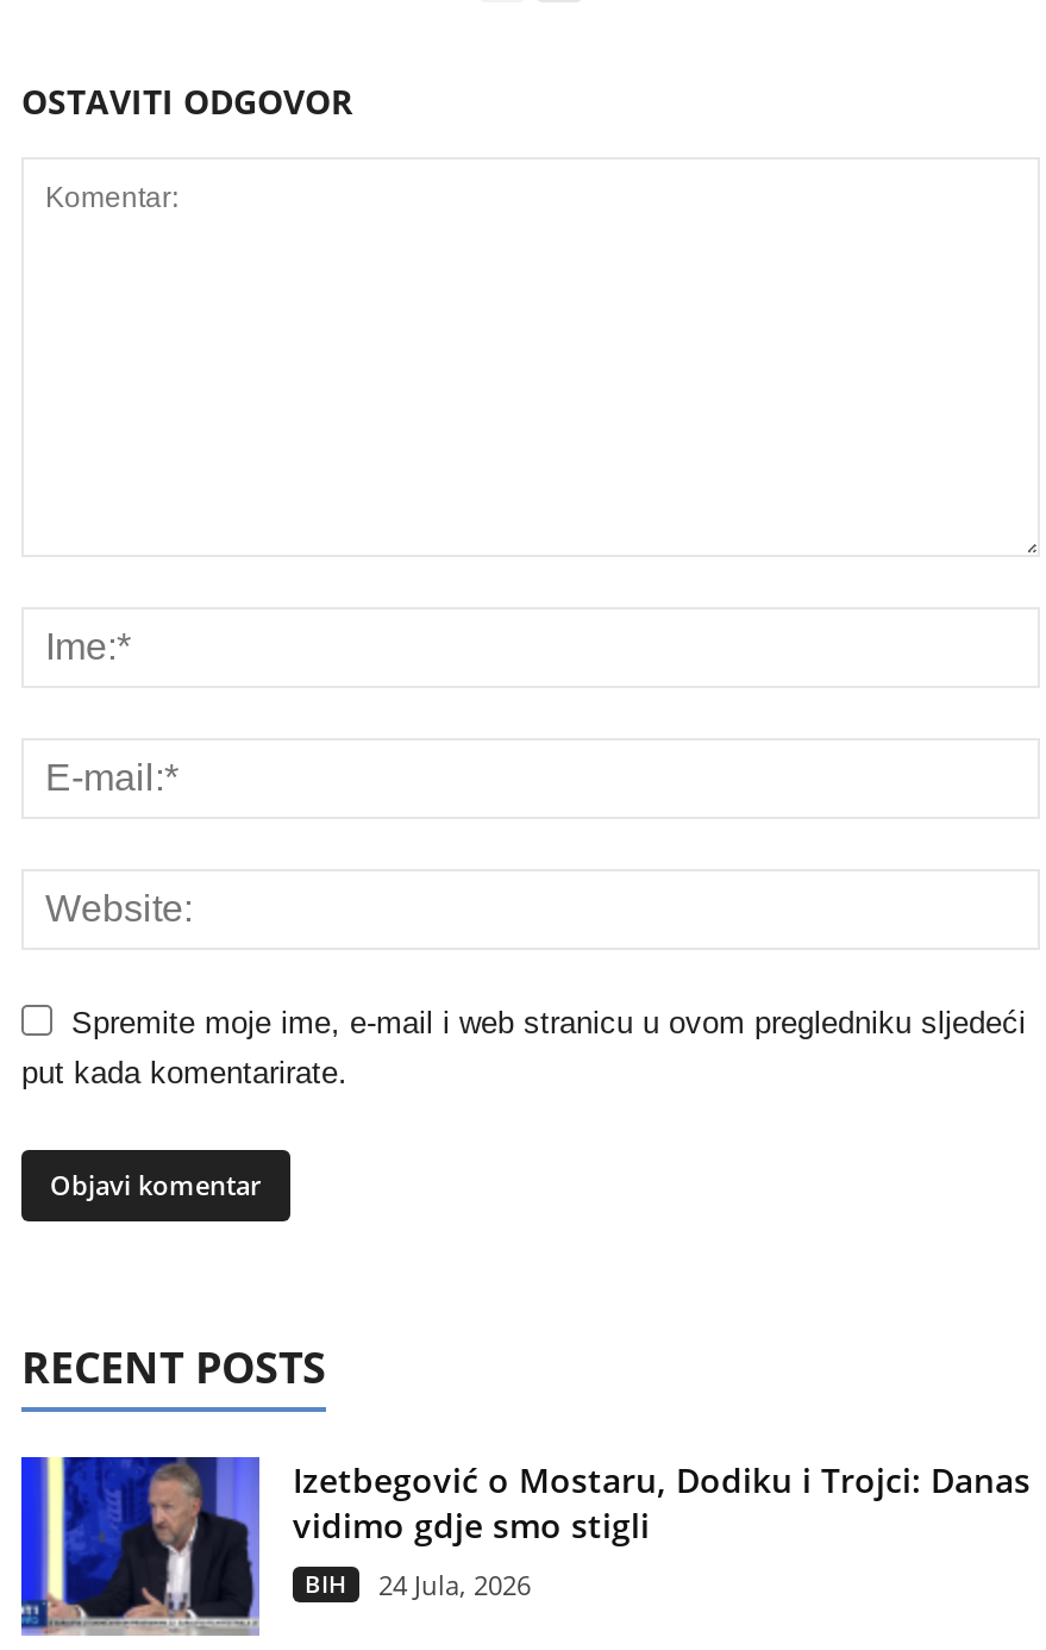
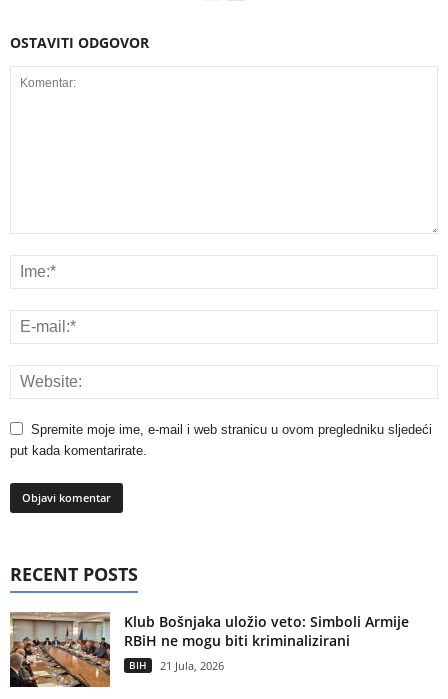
[19,1455,1031,1636] [image] | Izetbegović o Mostaru, Dodiku i Trojci: Danas | vidimo gdje smo stigli -> [9,611,409,688] [image] | Klub Bošnjaka uložio veto: Simboli Armije | RBiH ne mogu biti kriminalizirani
[305,1567,531,1603] BIH 24 Jula, 2026 -> [129,658,224,673] BIH 21 Jula, 2026

